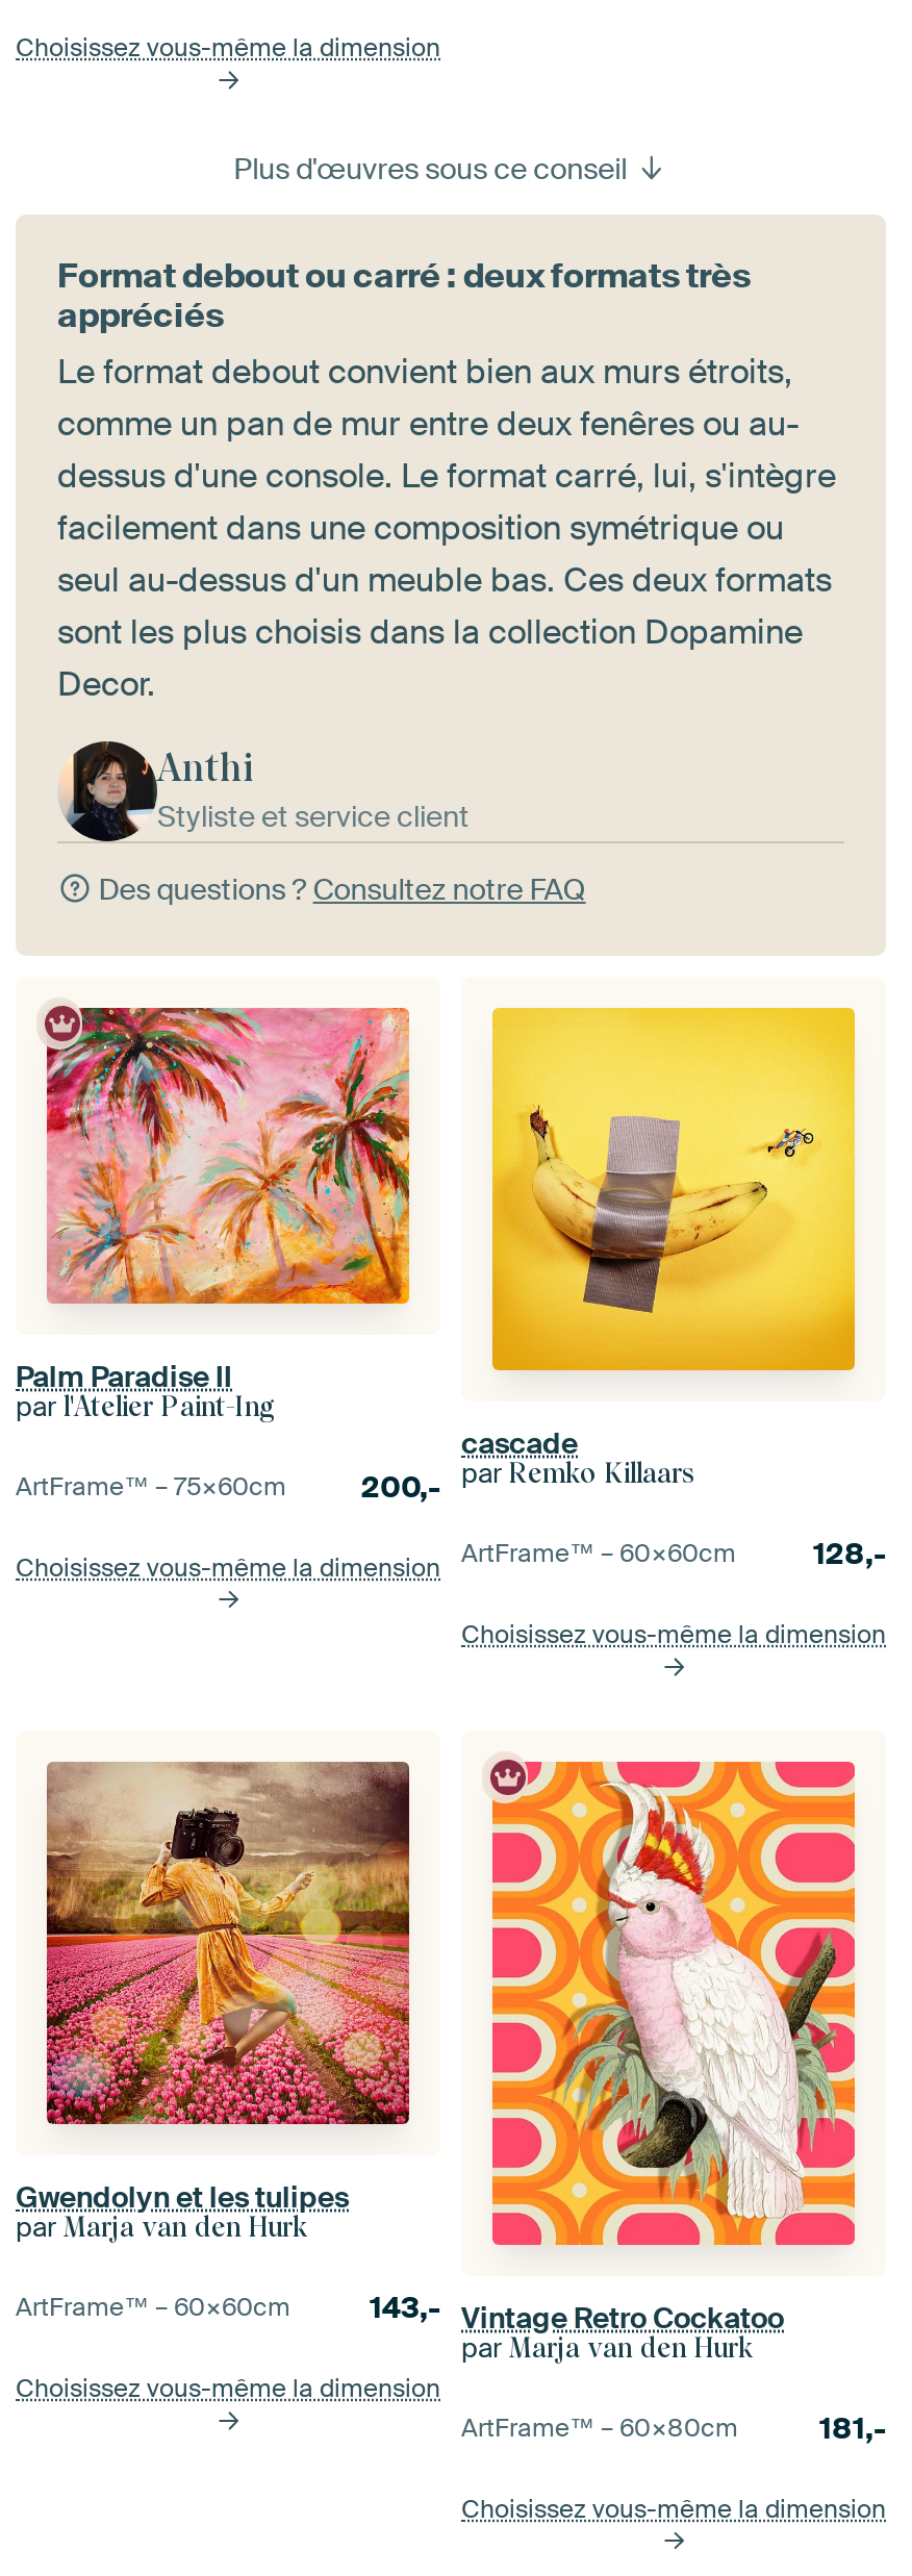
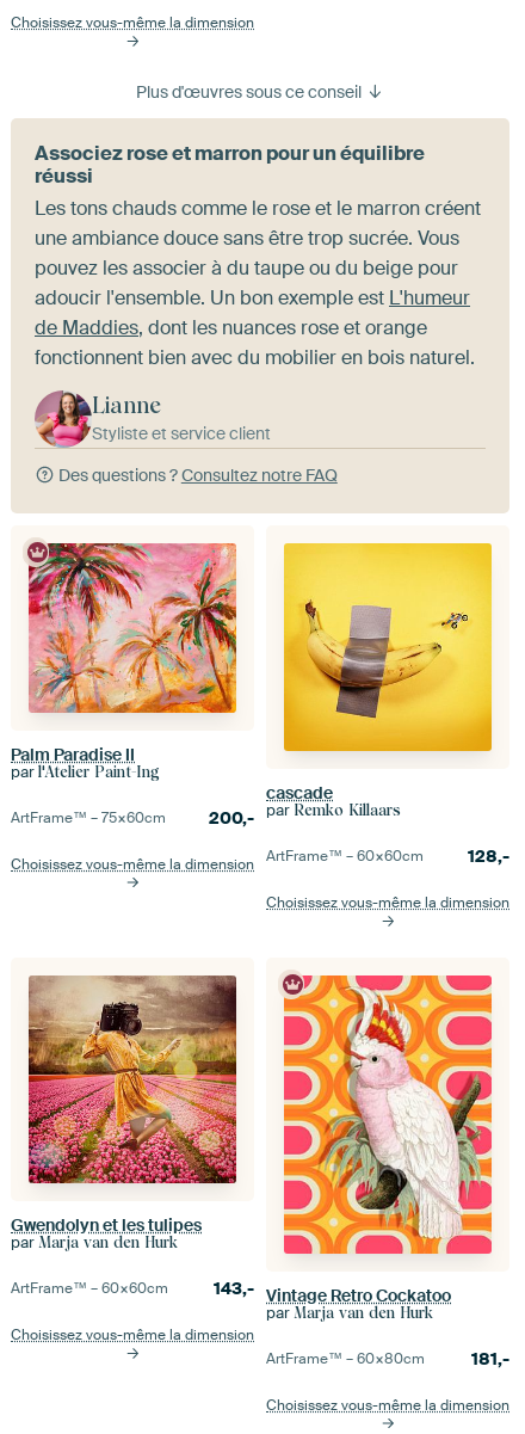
[57,255,836,707] Format debout ou carré : deux formats très | appréciés | Le format debout convient bien aux murs étroits, | comme un pan de mur entre deux fenêres ou au- | dessus d'une console. Le format carré, lui, s'intègre | facilement dans une composition symétrique ou | seul au-dessus d'un meuble bas. Ces deux formats | sont les plus choisis dans la collection Dopamine | Decor. -> [35,141,481,370] Associez rose et marron pour un équilibre | réussi | Les tons chauds comme le rose et le marron créent | une ambiance douce sans être trop sucrée. Vous | pouvez les associer à du taupe ou du beige pour | adoucir l'ensemble. Un bon exemple est L'humeur | de Maddies, dont les nuances rose et orange | fonctionnent bien avec du mobilier en bois naturel.
[61,739,251,843] [image] | Anthi -> [35,392,161,448] [image] | Lianne

